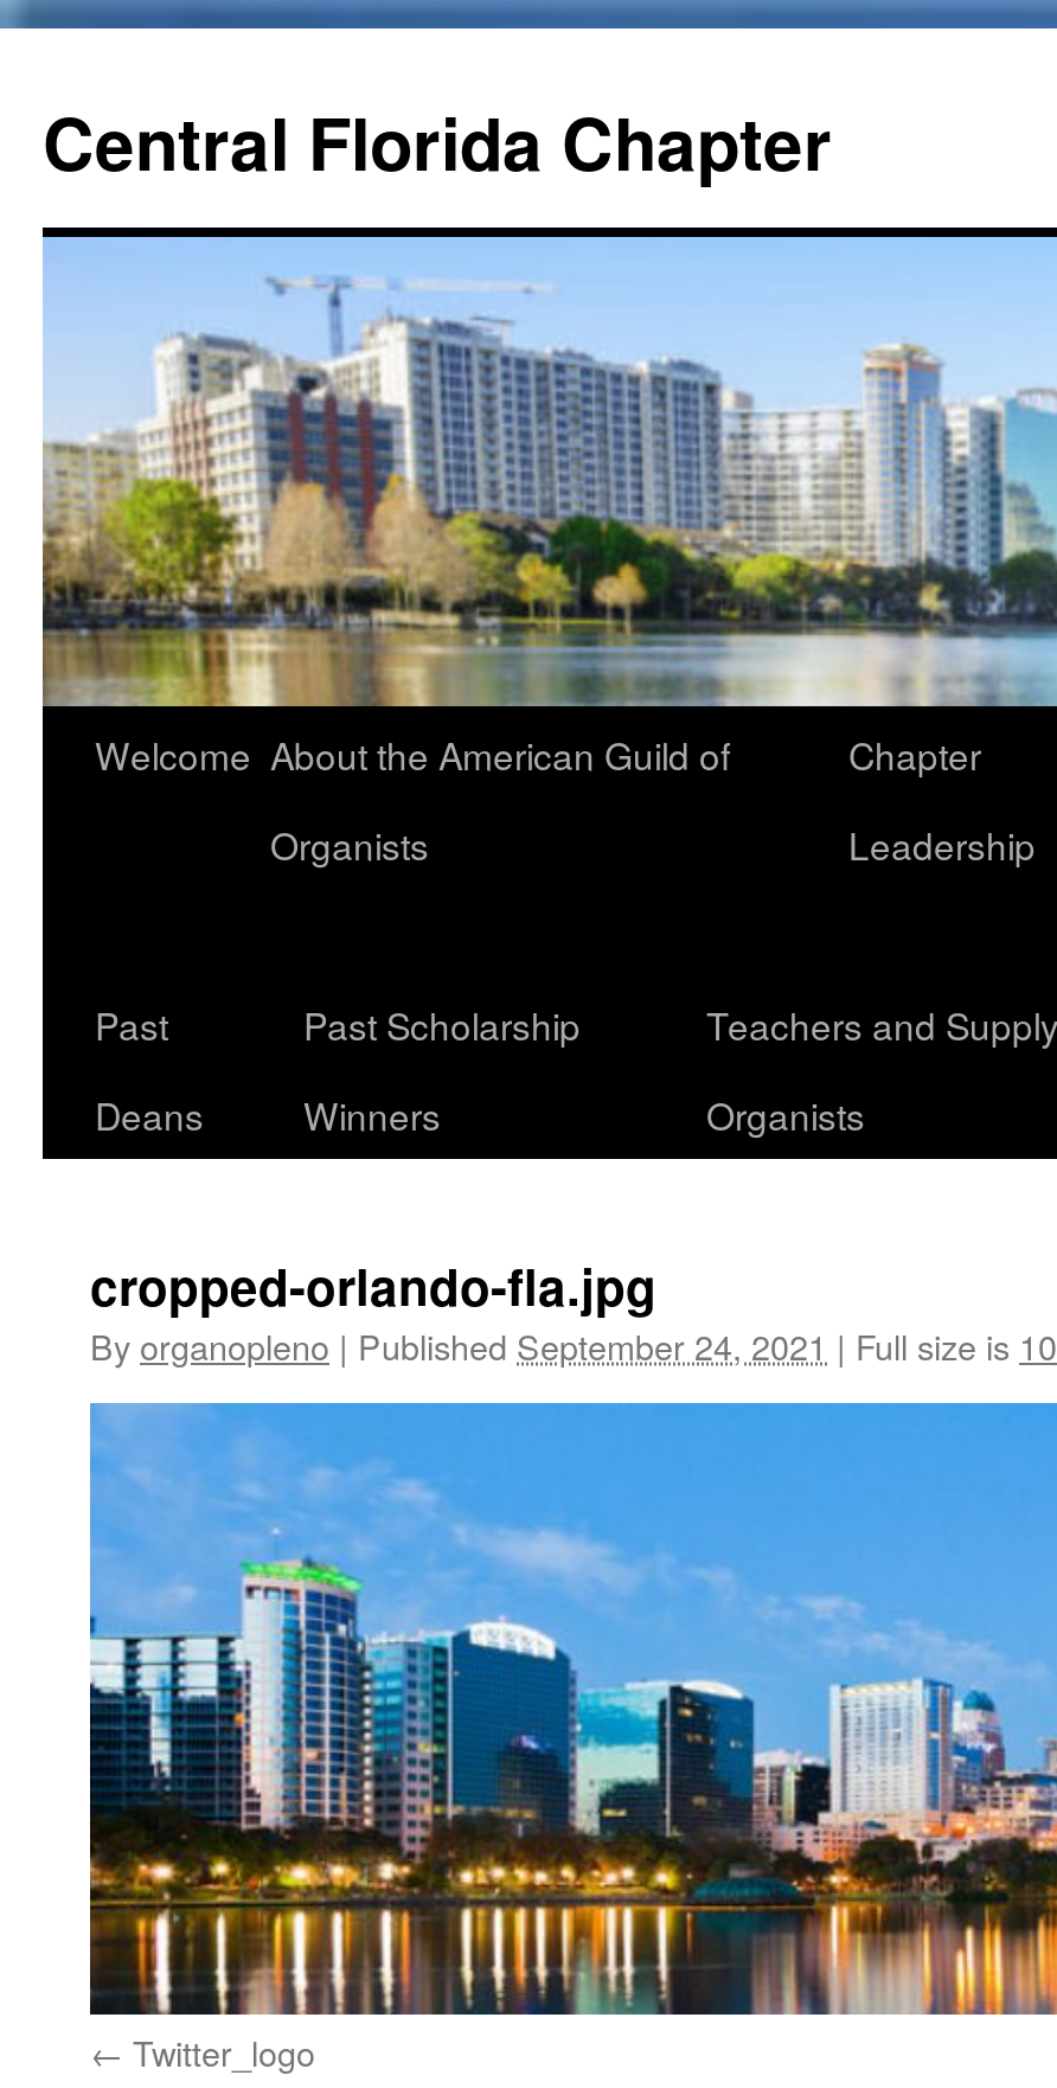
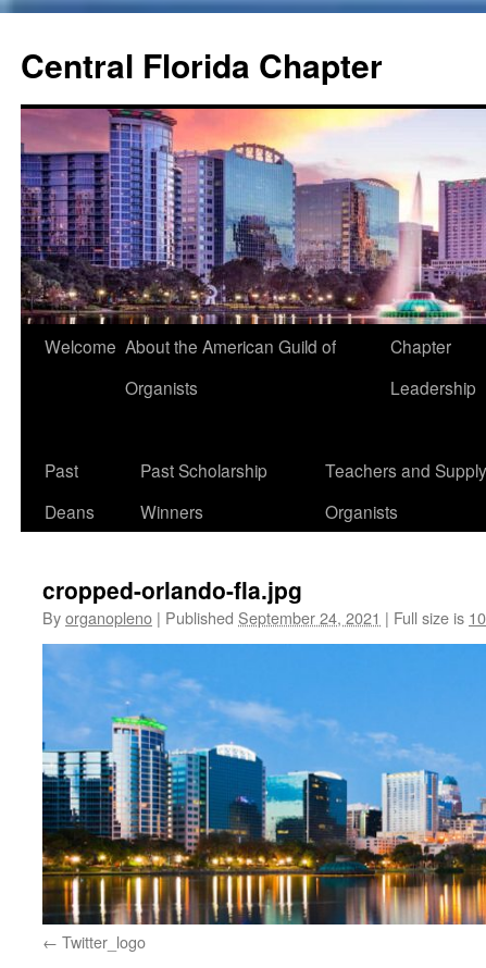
[40,235,1050,709] [image] -> [20,108,483,325] [image]

